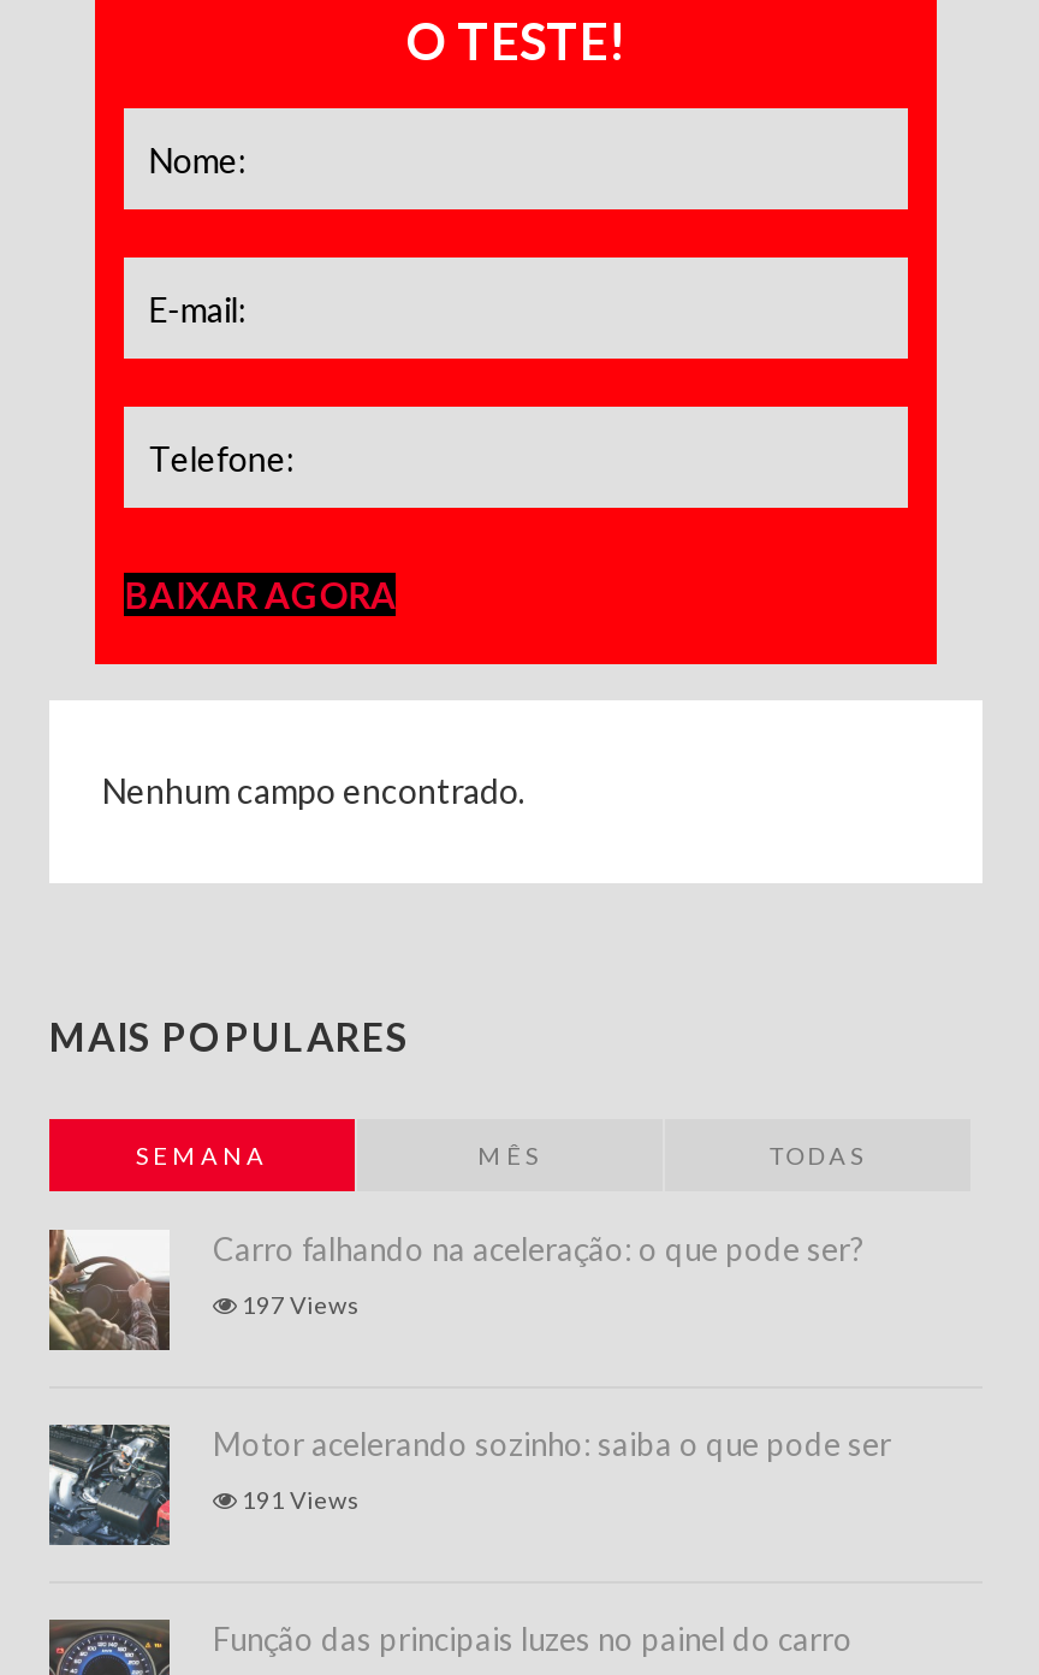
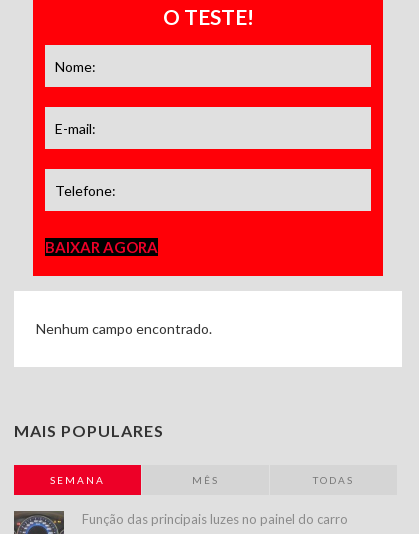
[49,1230,865,1353] [image] | Carro falhando na aceleração: o que pode ser? | 197 Views -> none
[49,1422,891,1581] [image] | Motor acelerando sozinho: saiba o que pode ser | 191 Views -> none

